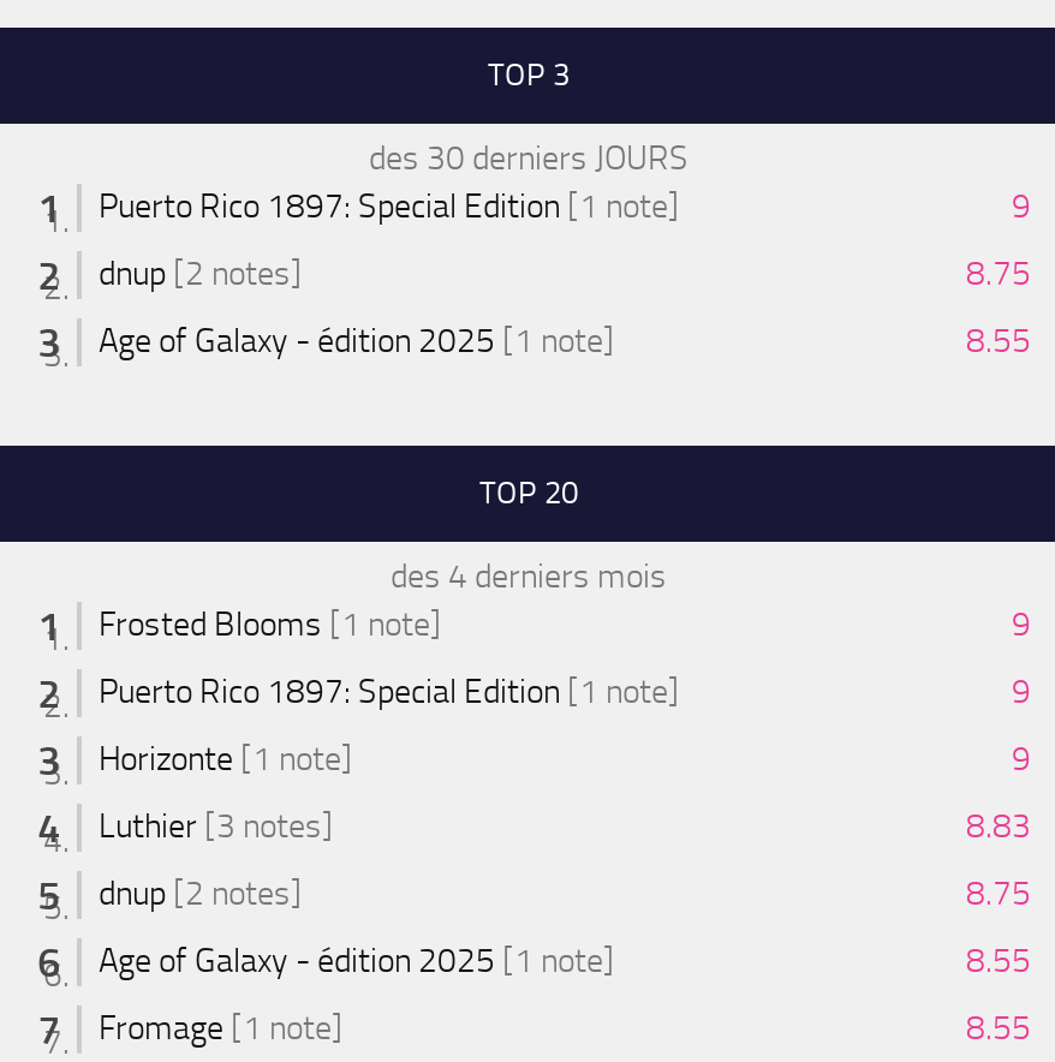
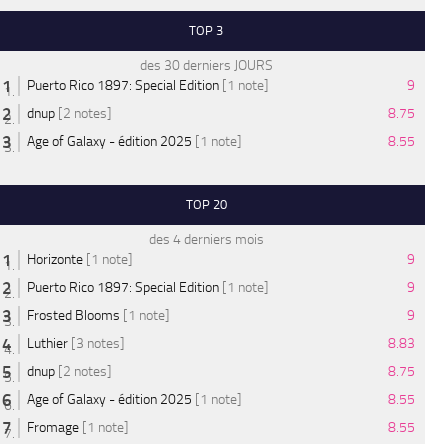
moved [99,605,442,646] -> [27,307,170,324]: Frosted Blooms [1 note]
moved [99,740,353,780] -> [27,251,133,268]: Horizonte [1 note]

